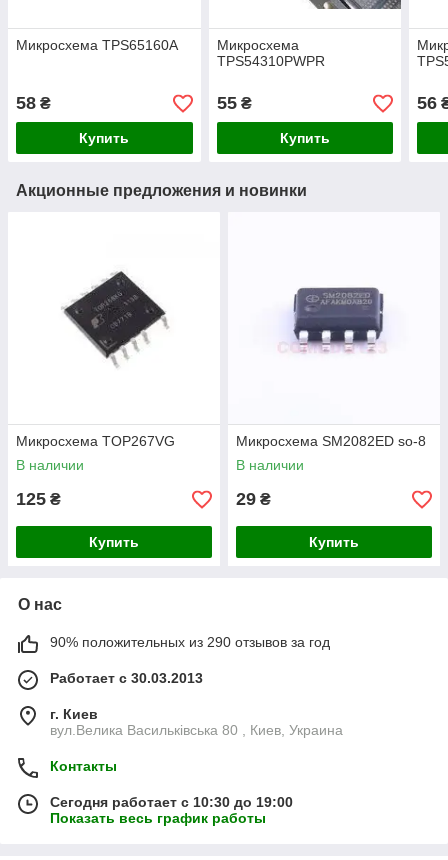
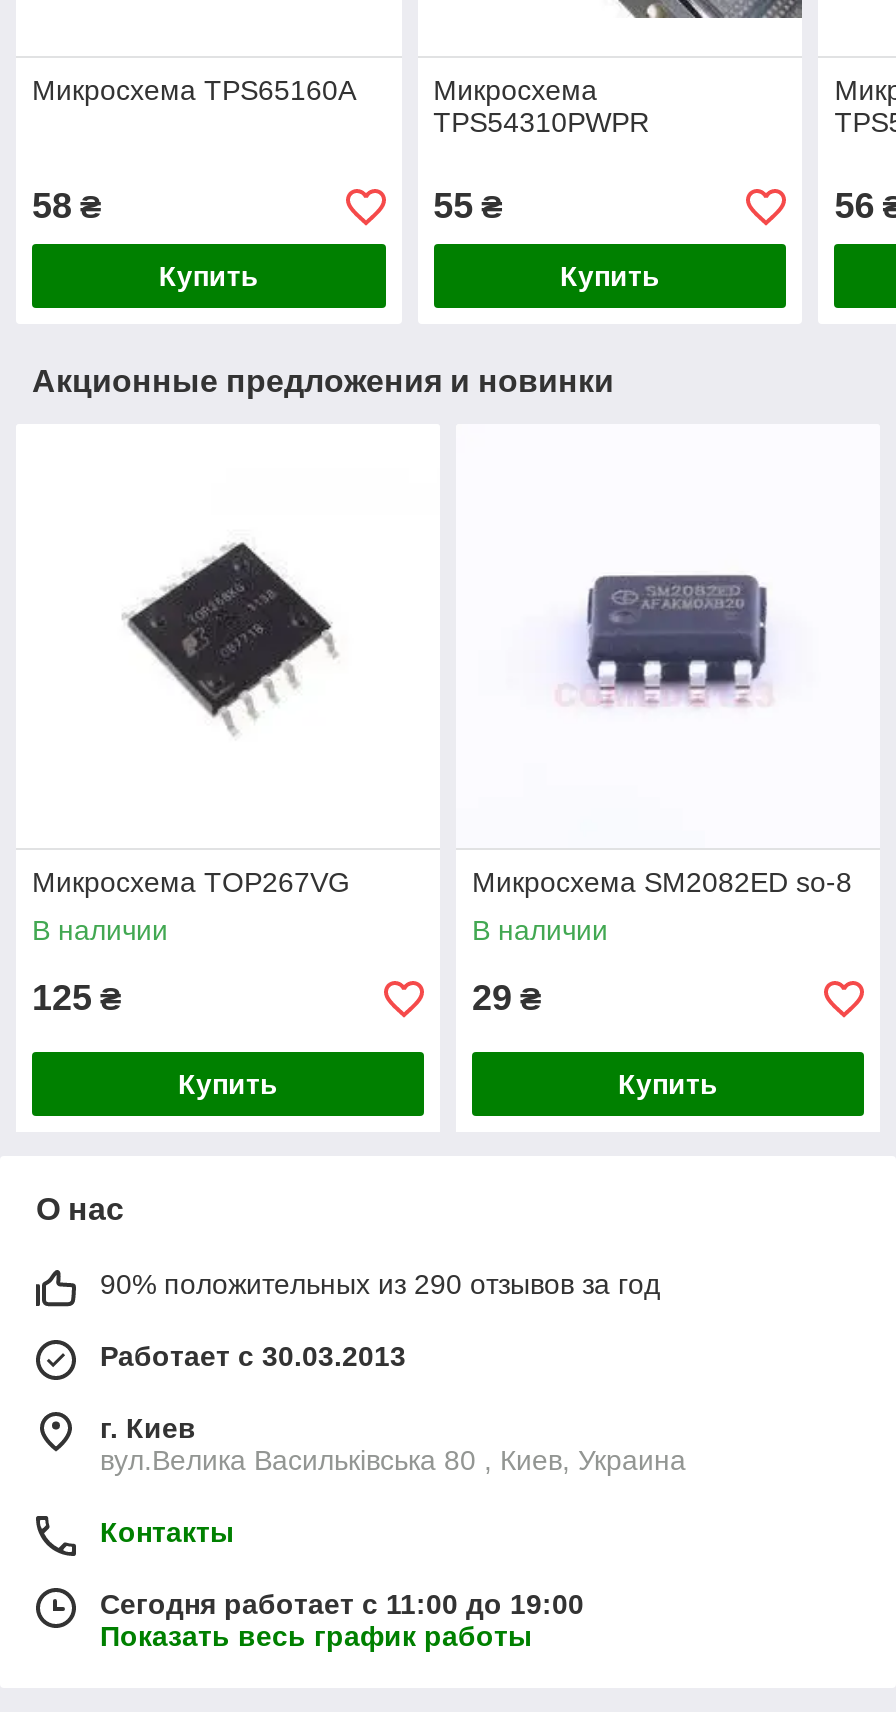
[50,794,293,810] Сегодня работает с 10:30 до 19:00 -> [100,1589,584,1621] Сегодня работает с 11:00 до 19:00

